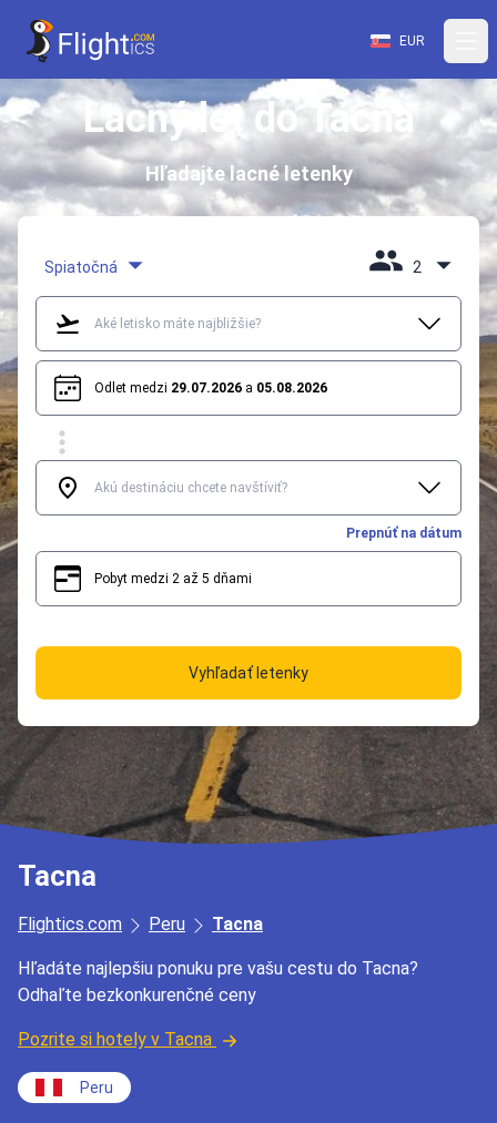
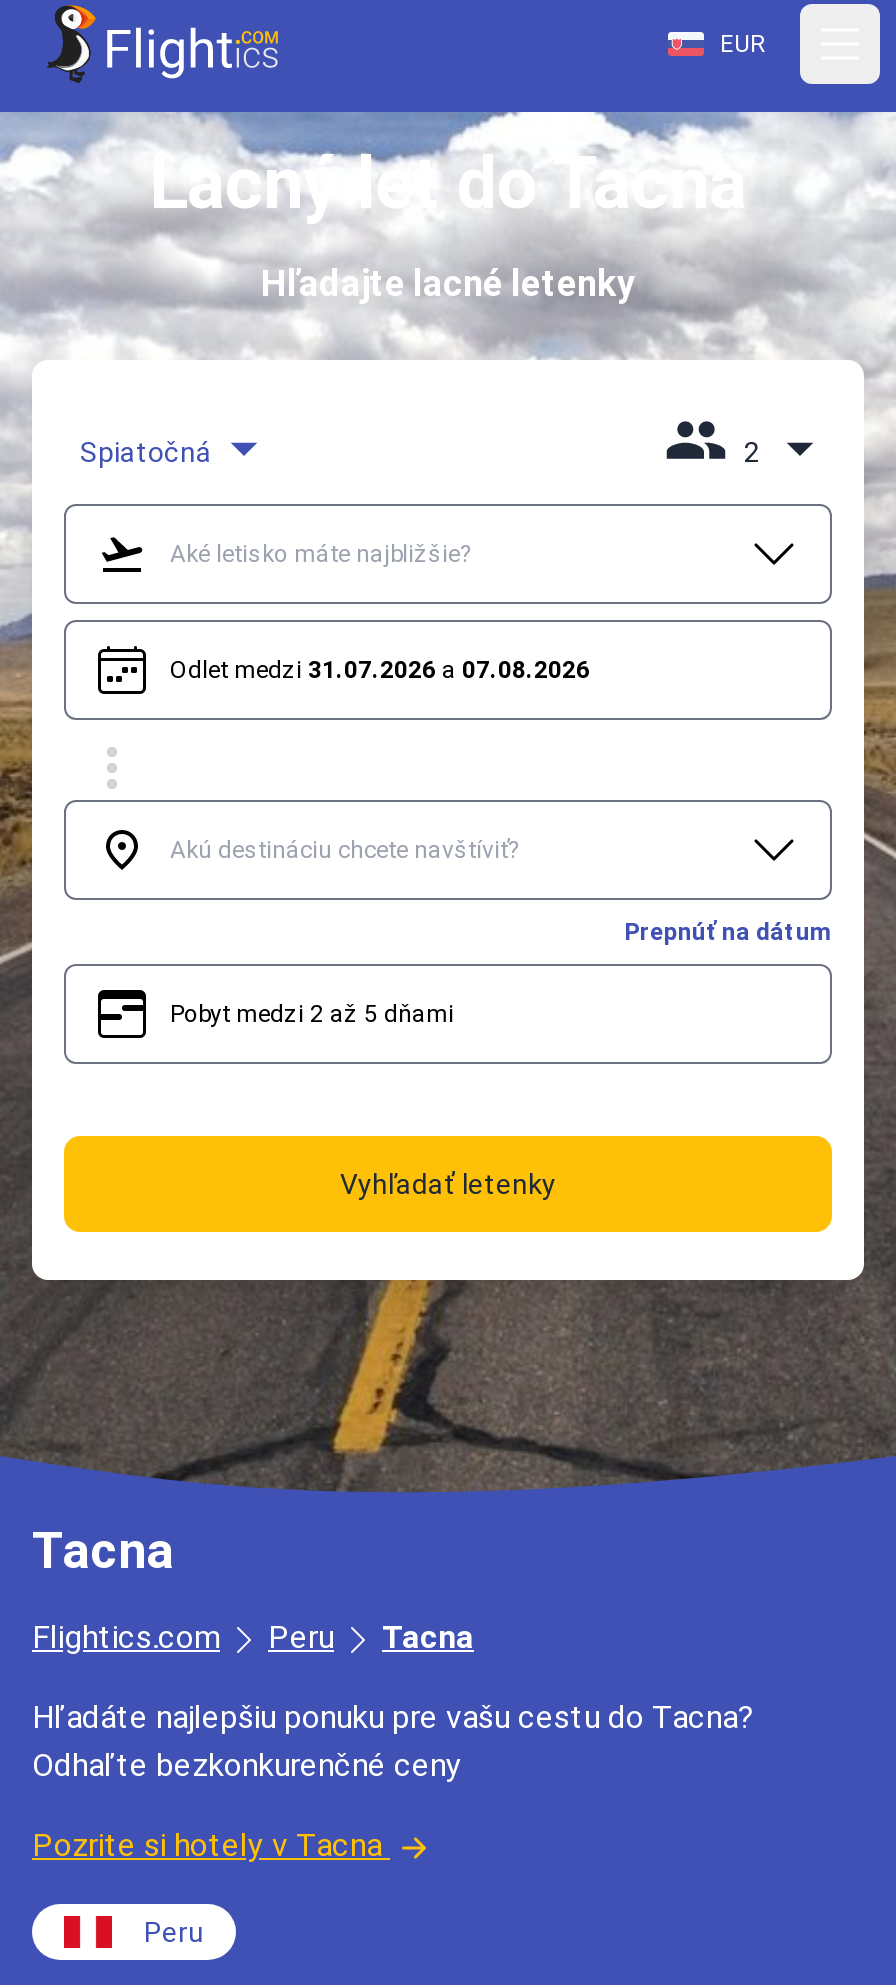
[94,380,327,396] Odlet medzi 29.07.2026 a 05.08.2026 -> [170,656,590,684] Odlet medzi 31.07.2026 a 07.08.2026

